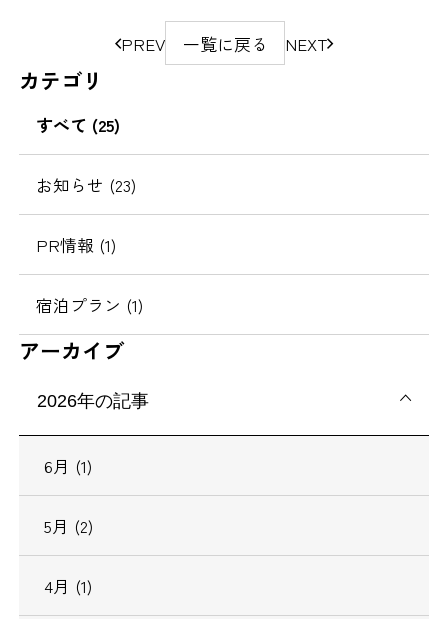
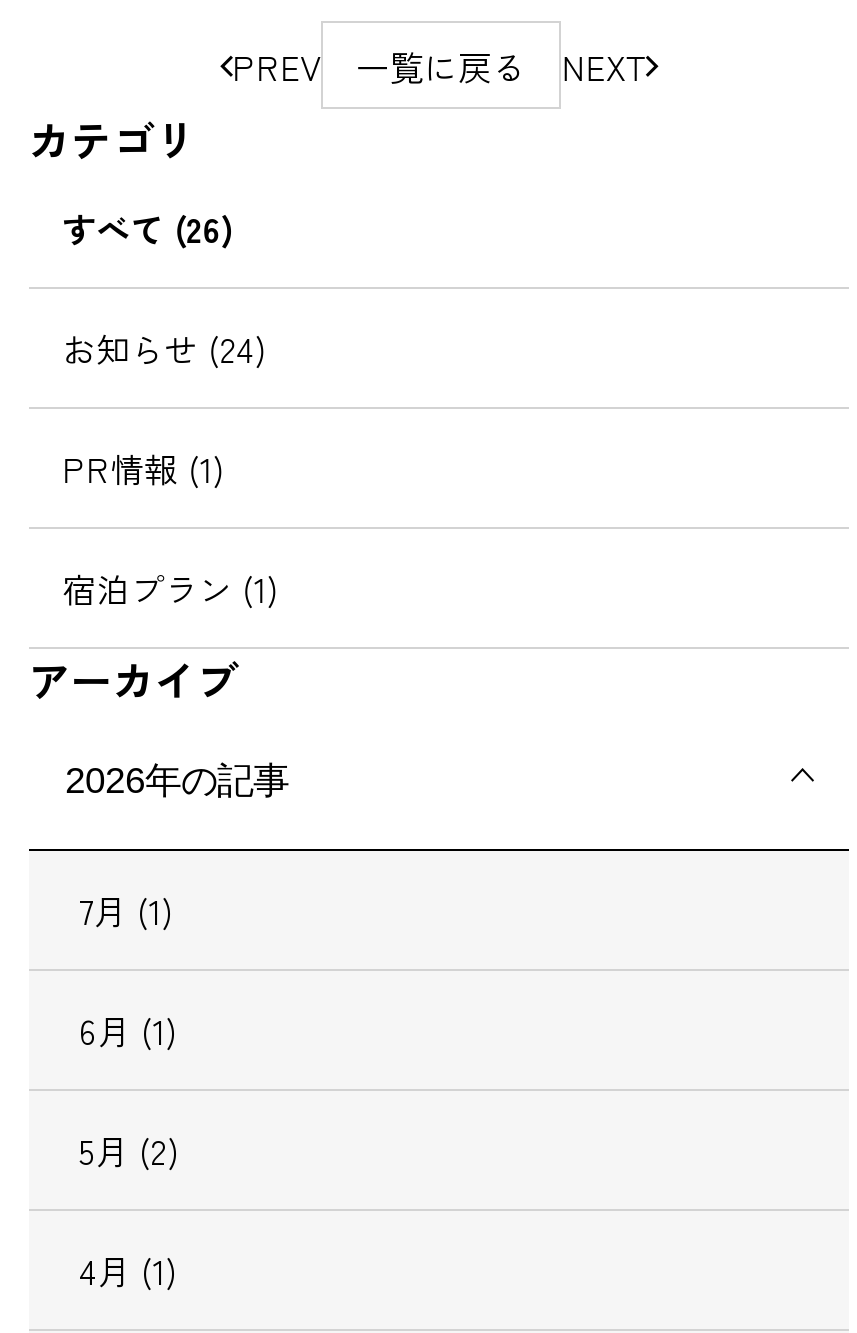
[36,112,120,137] すべて (25) -> [62,203,232,253] すべて (26)
[36,172,136,197] お知らせ (23) -> [62,323,264,373] お知らせ (24)
none -> [79,886,171,936] 7月 (1)

